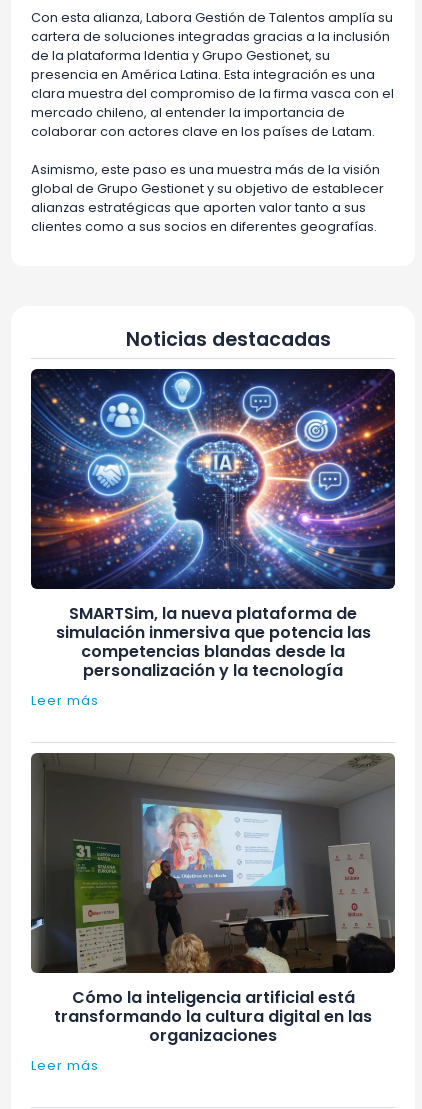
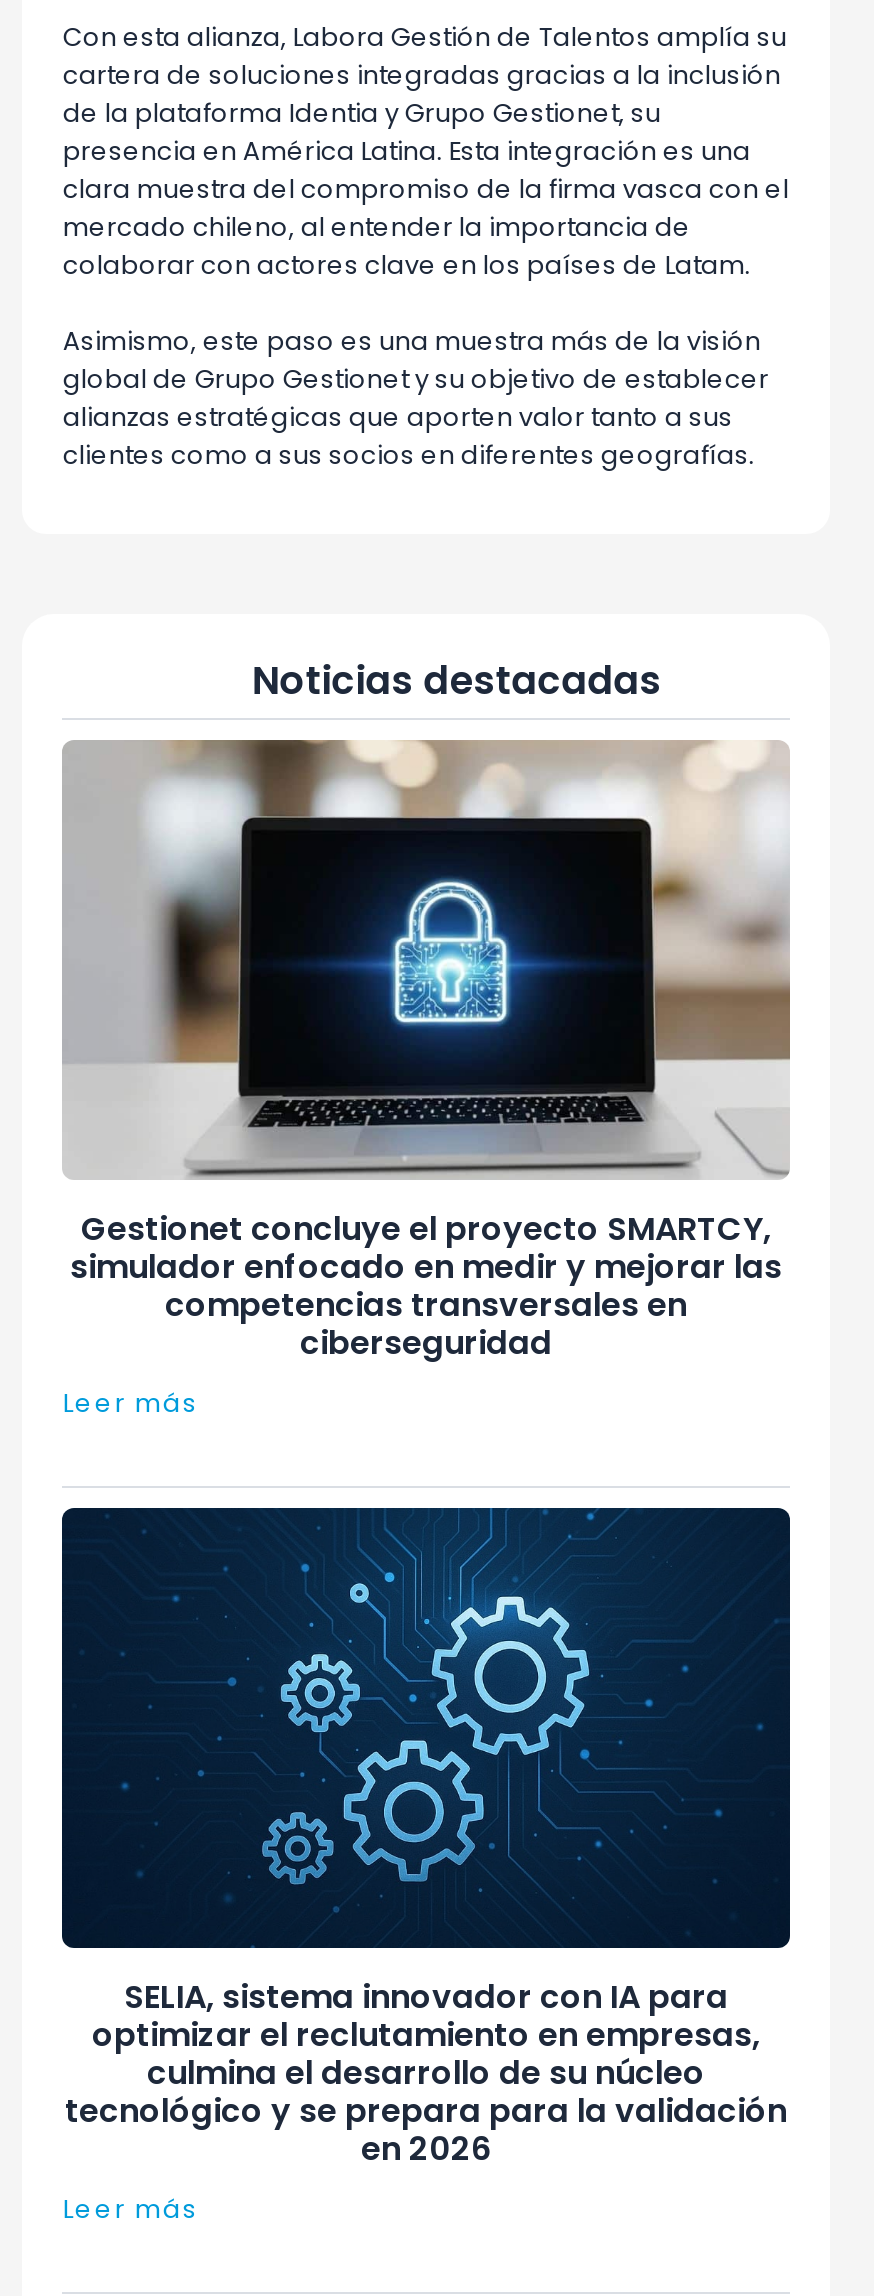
[30,368,396,682] [image] | SMARTSim, la nueva plataforma de | simulación inmersiva que potencia las | competencias blandas desde la | personalización y la tecnología -> [62,738,792,1366] [image] | Gestionet concluye el proyecto SMARTCY, | simulador enfocado en medir y mejorar las | competencias transversales en | ciberseguridad
[30,752,396,1047] [image] | Cómo la inteligencia artificial está | transformando la cultura digital en las | organizaciones -> [62,1506,792,2172] [image] | SELIA, sistema innovador con IA para | optimizar el reclutamiento en empresas, | culmina el desarrollo de su núcleo | tecnológico y se prepara para la validación | en 2026

